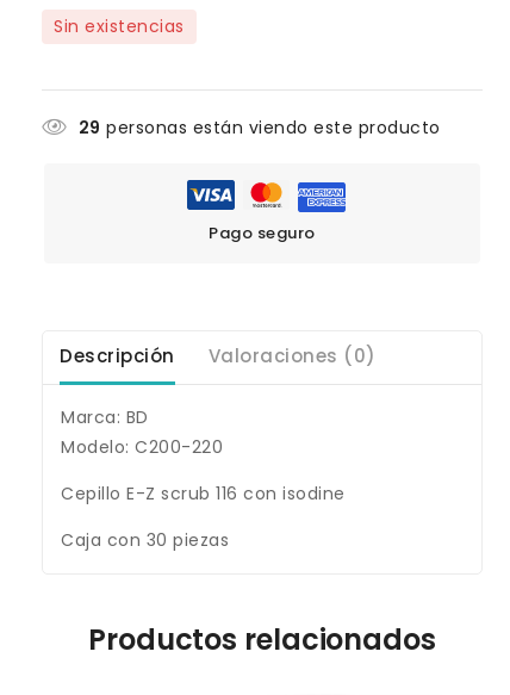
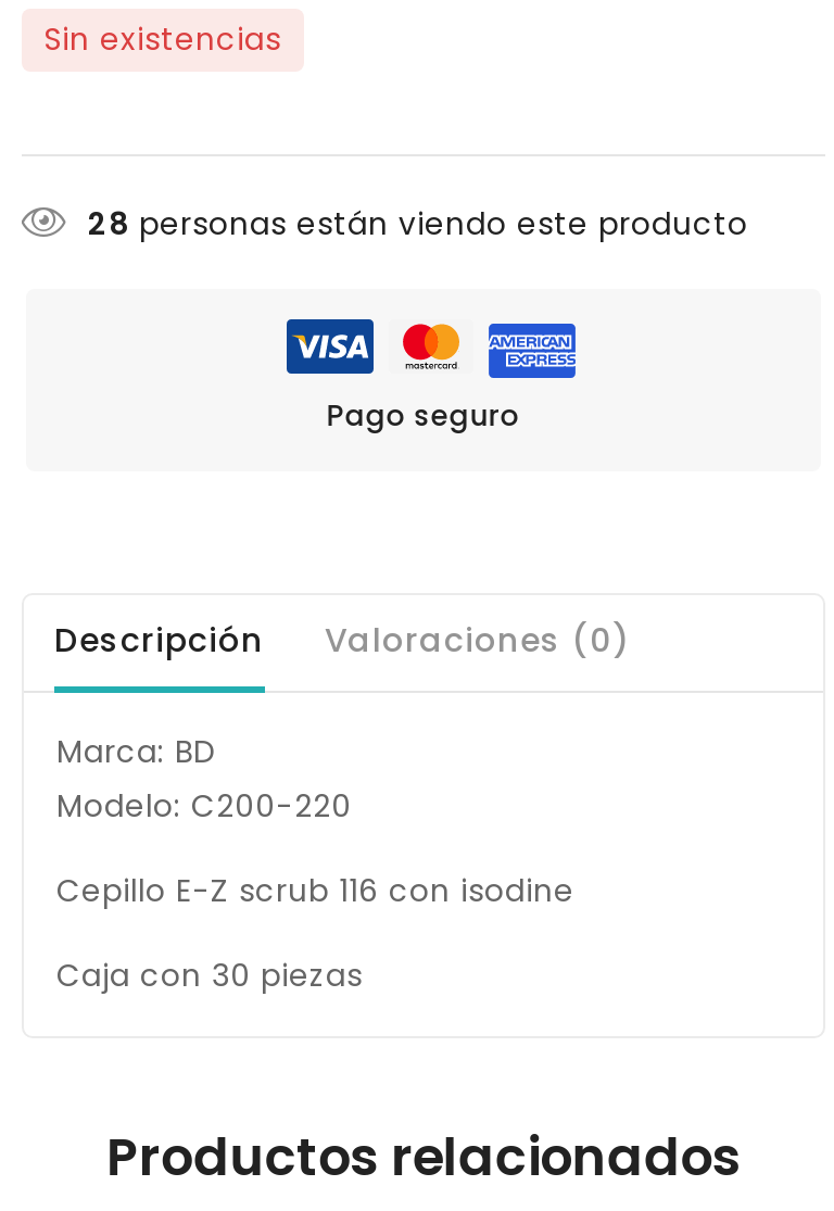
[78,115,440,139] 29 personas están viendo este producto -> [88,202,748,245] 28 personas están viendo este producto

